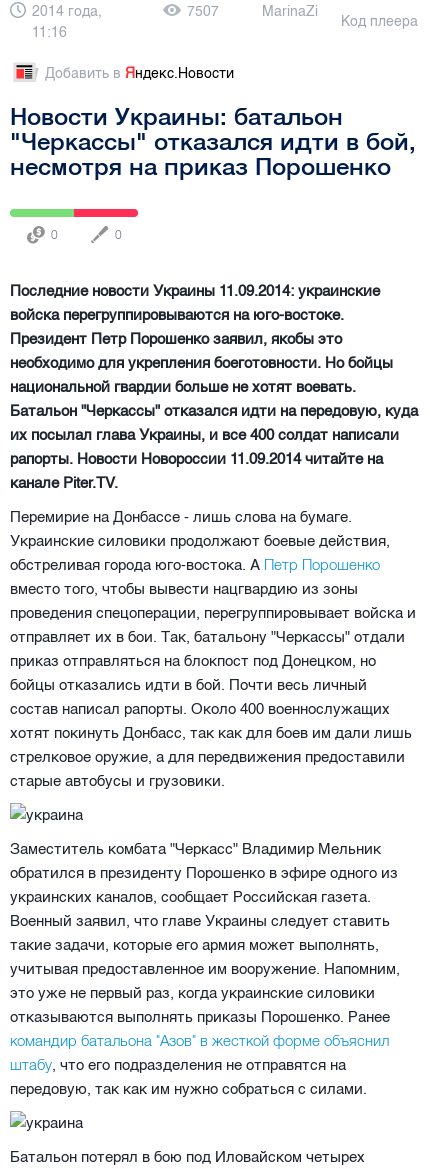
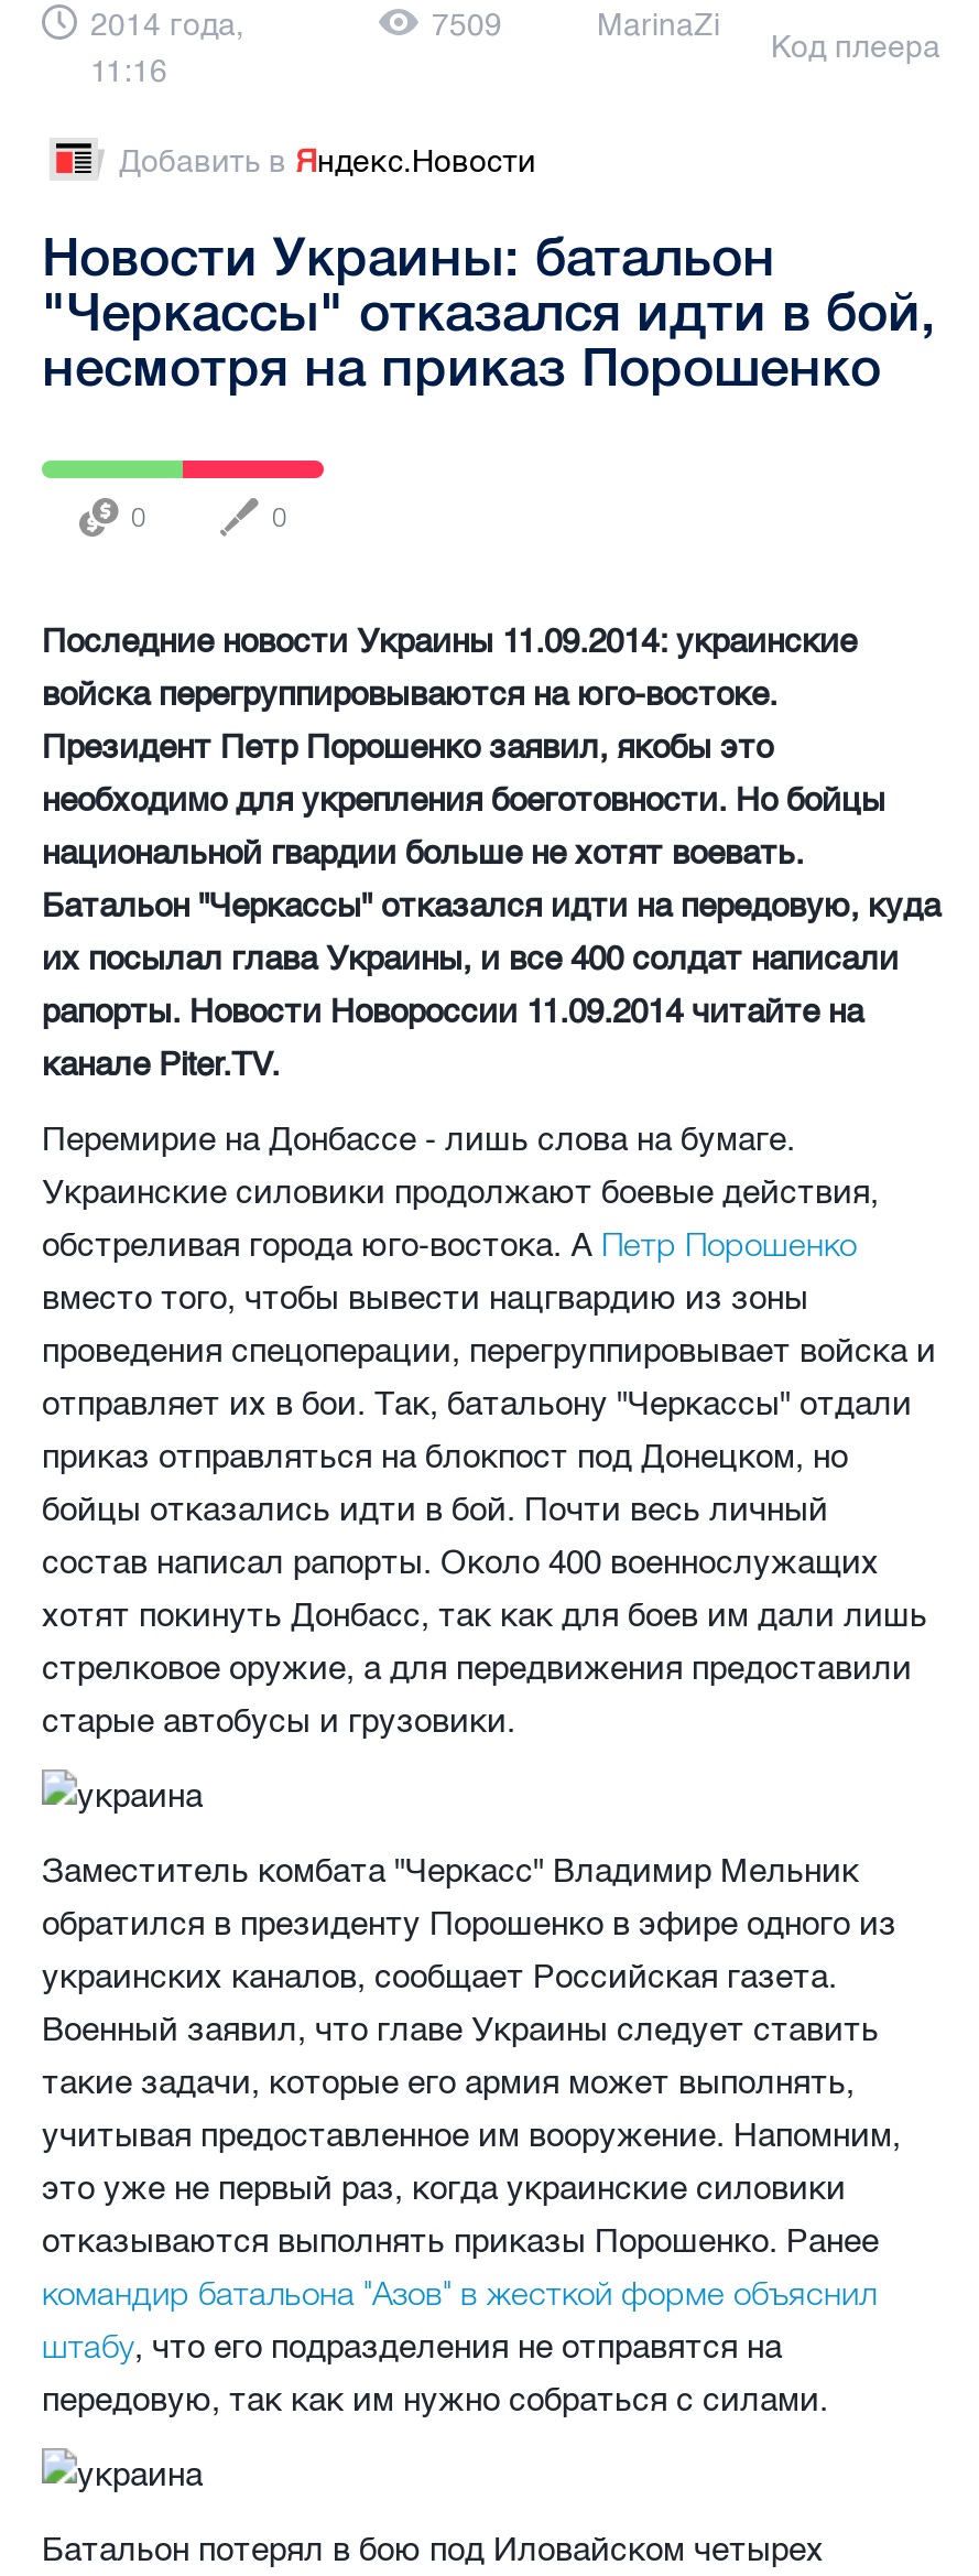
[187,3,219,20] 7507 -> [432,6,502,43] 7509

